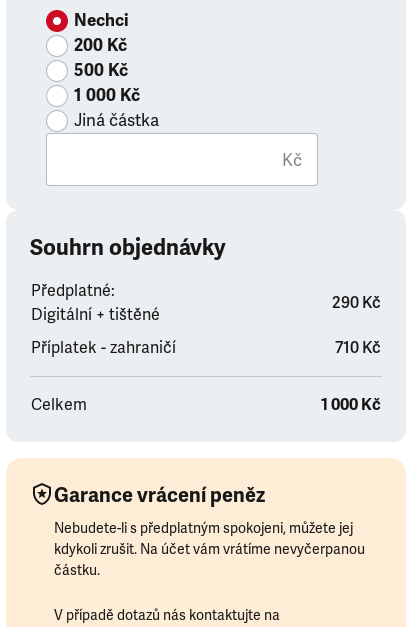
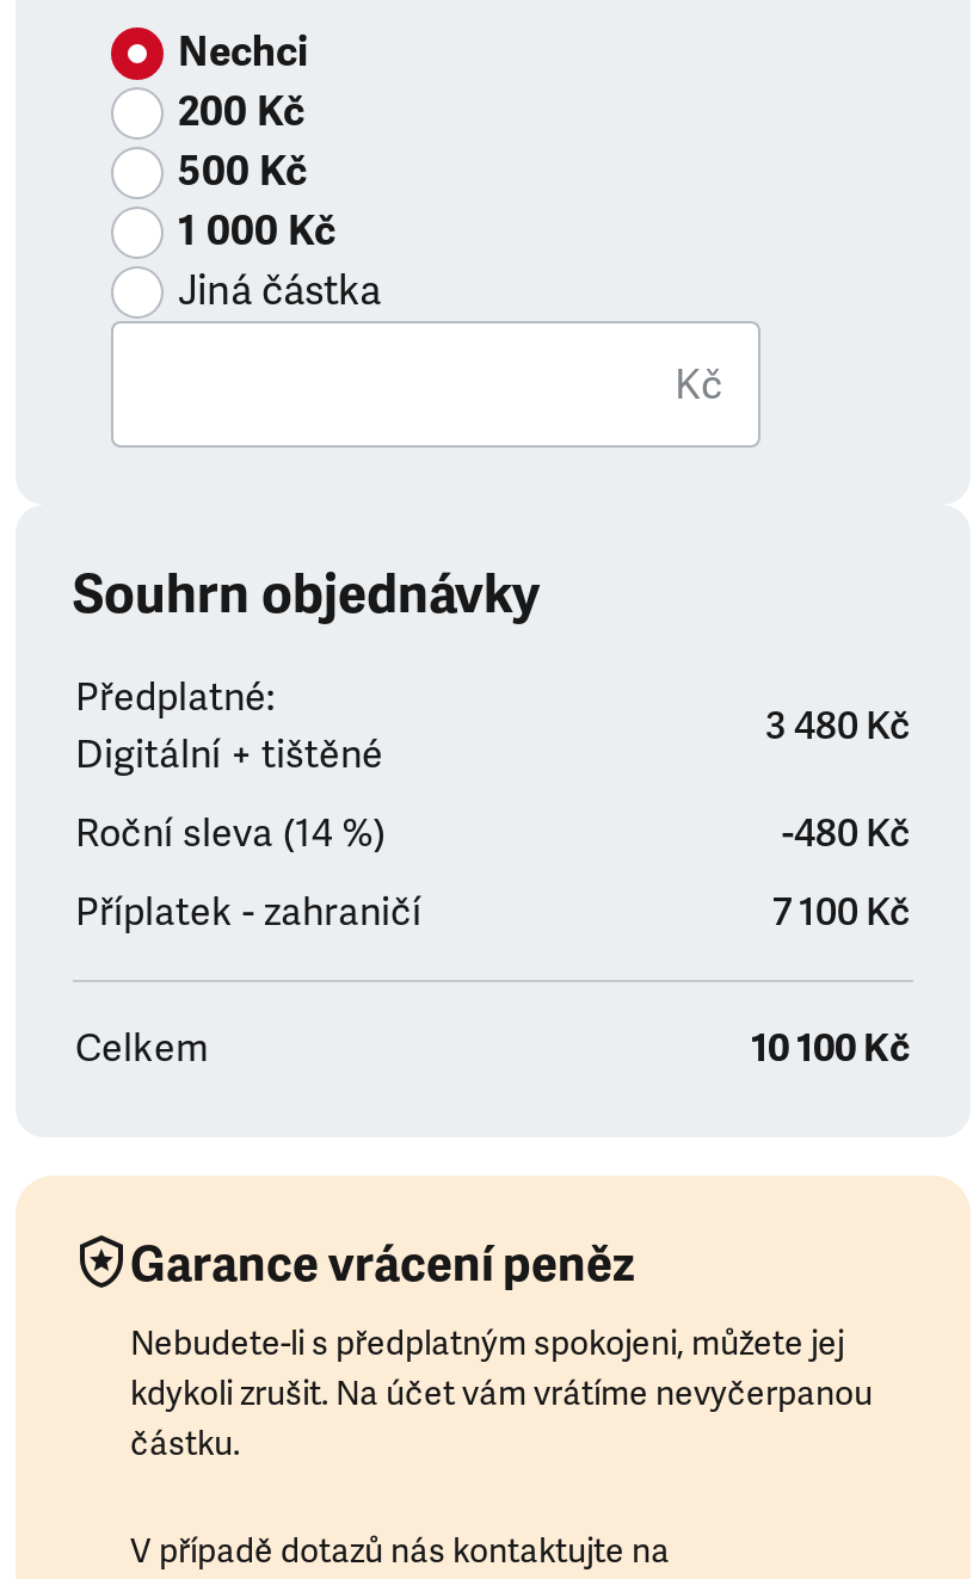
[332,293,381,313] 290 Kč -> [75,703,911,858] 3 480 Kč | Roční sleva (14 %) | -480 Kč
[335,338,381,358] 710 Kč -> [772,889,911,937] 7 100 Kč
[321,395,381,415] 1 000 Kč -> [751,1025,911,1073] 10 100 Kč

